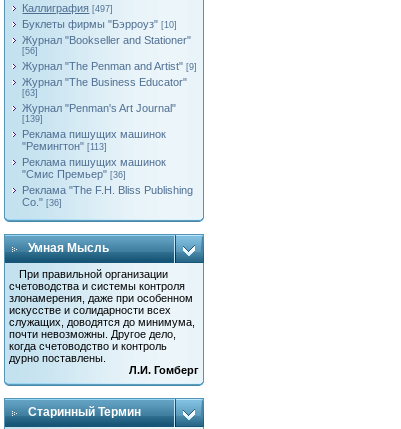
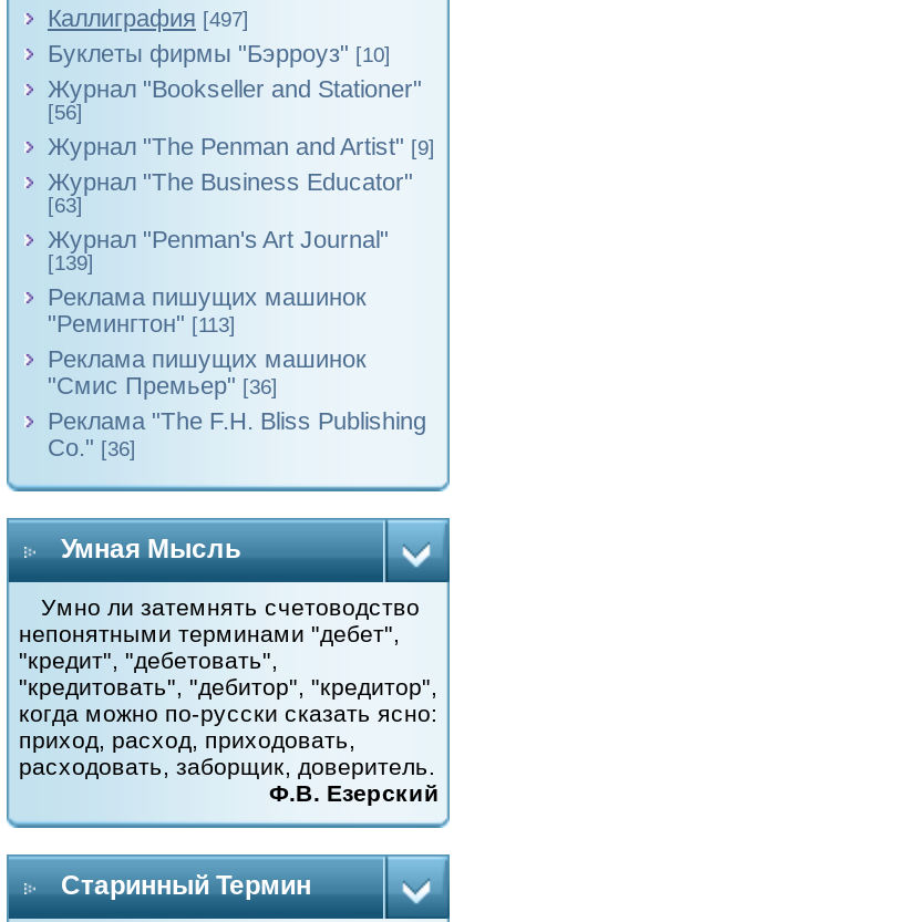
[9,268,199,376] При правильной организации | счетоводства и системы контроля | злонамерения, даже при особенном | искусстве и солидарности всех | служащих, доводятся до минимума, | почти невозможны. Другое дело, | когда счетоводство и контроль | дурно поставлены. | Л.И. Гомберг -> [19,593,440,806] Умно ли затемнять счетоводство | непонятными терминами "дебет", | "кредит", "дебетовать", | "кредитовать", "дебитор", "кредитор", | когда можно по-русски сказать ясно: | приход, расход, приходовать, | расходовать, заборщик, доверитель. | Ф.В. Езерский

